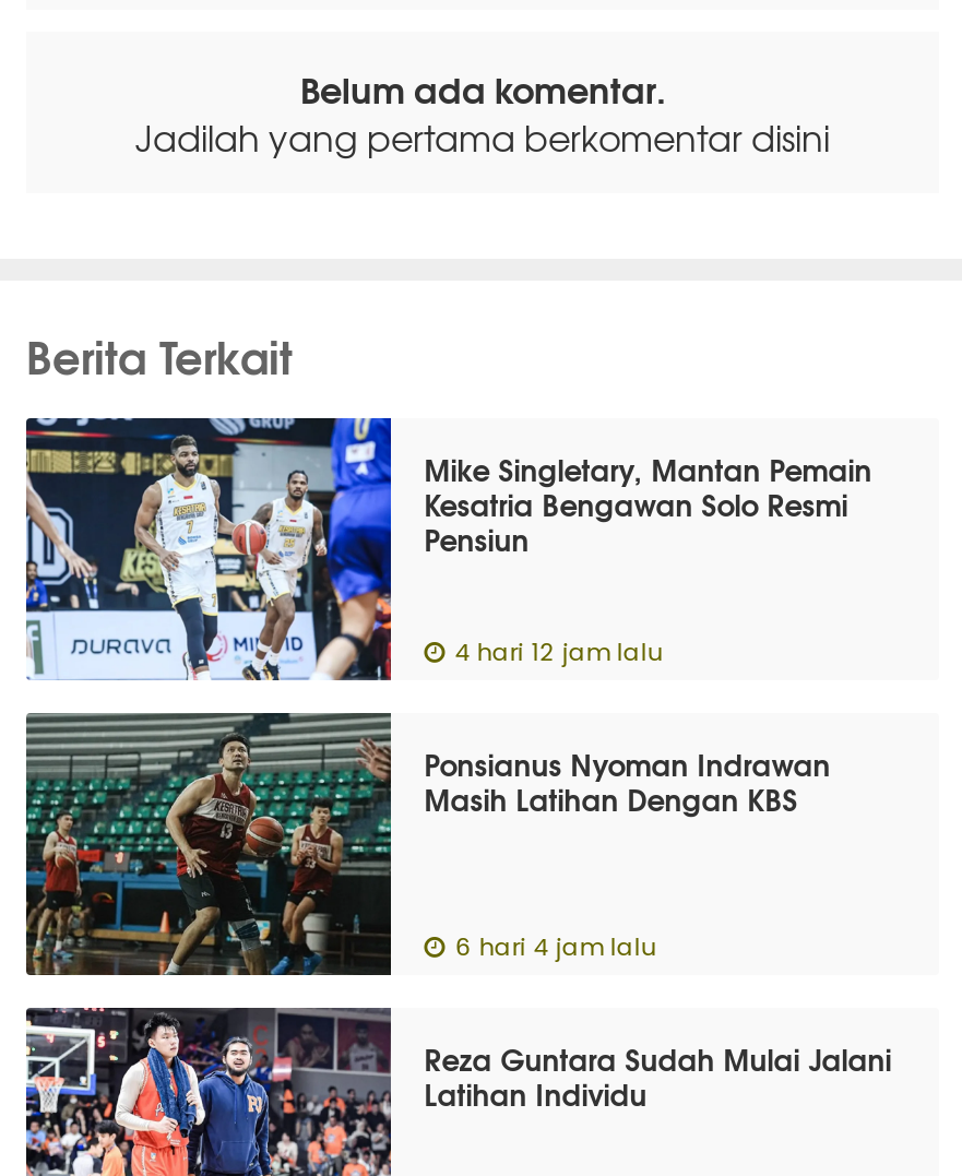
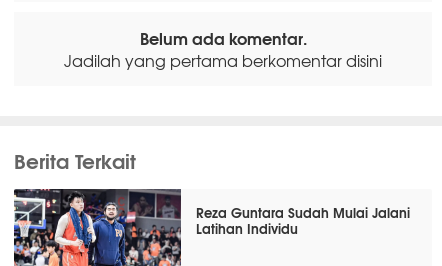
[24,416,872,820] [image] | Mike Singletary, Mantan Pemain | Kesatria Bengawan Solo Resmi | Pensiun | 4 hari 12 jam lalu | Ponsianus Nyoman Indrawan | Masih Latihan Dengan KBS -> none
[24,711,656,977] [image] | 6 hari 4 jam lalu -> none

